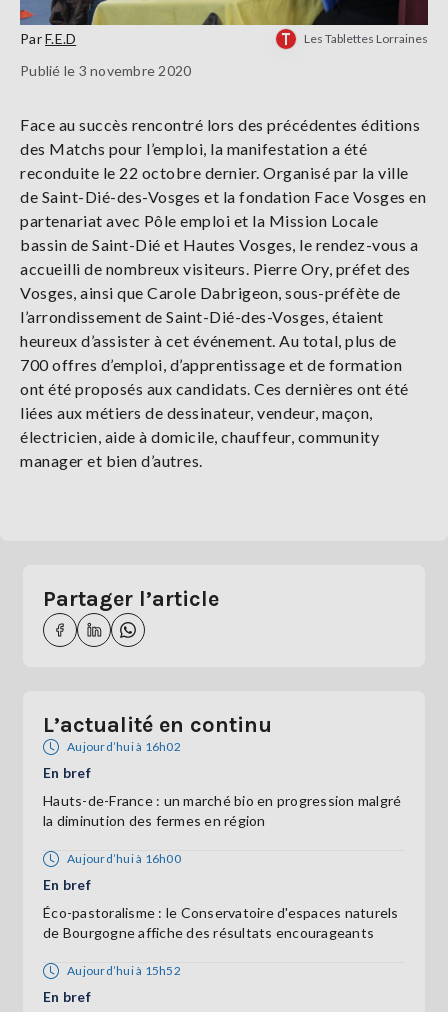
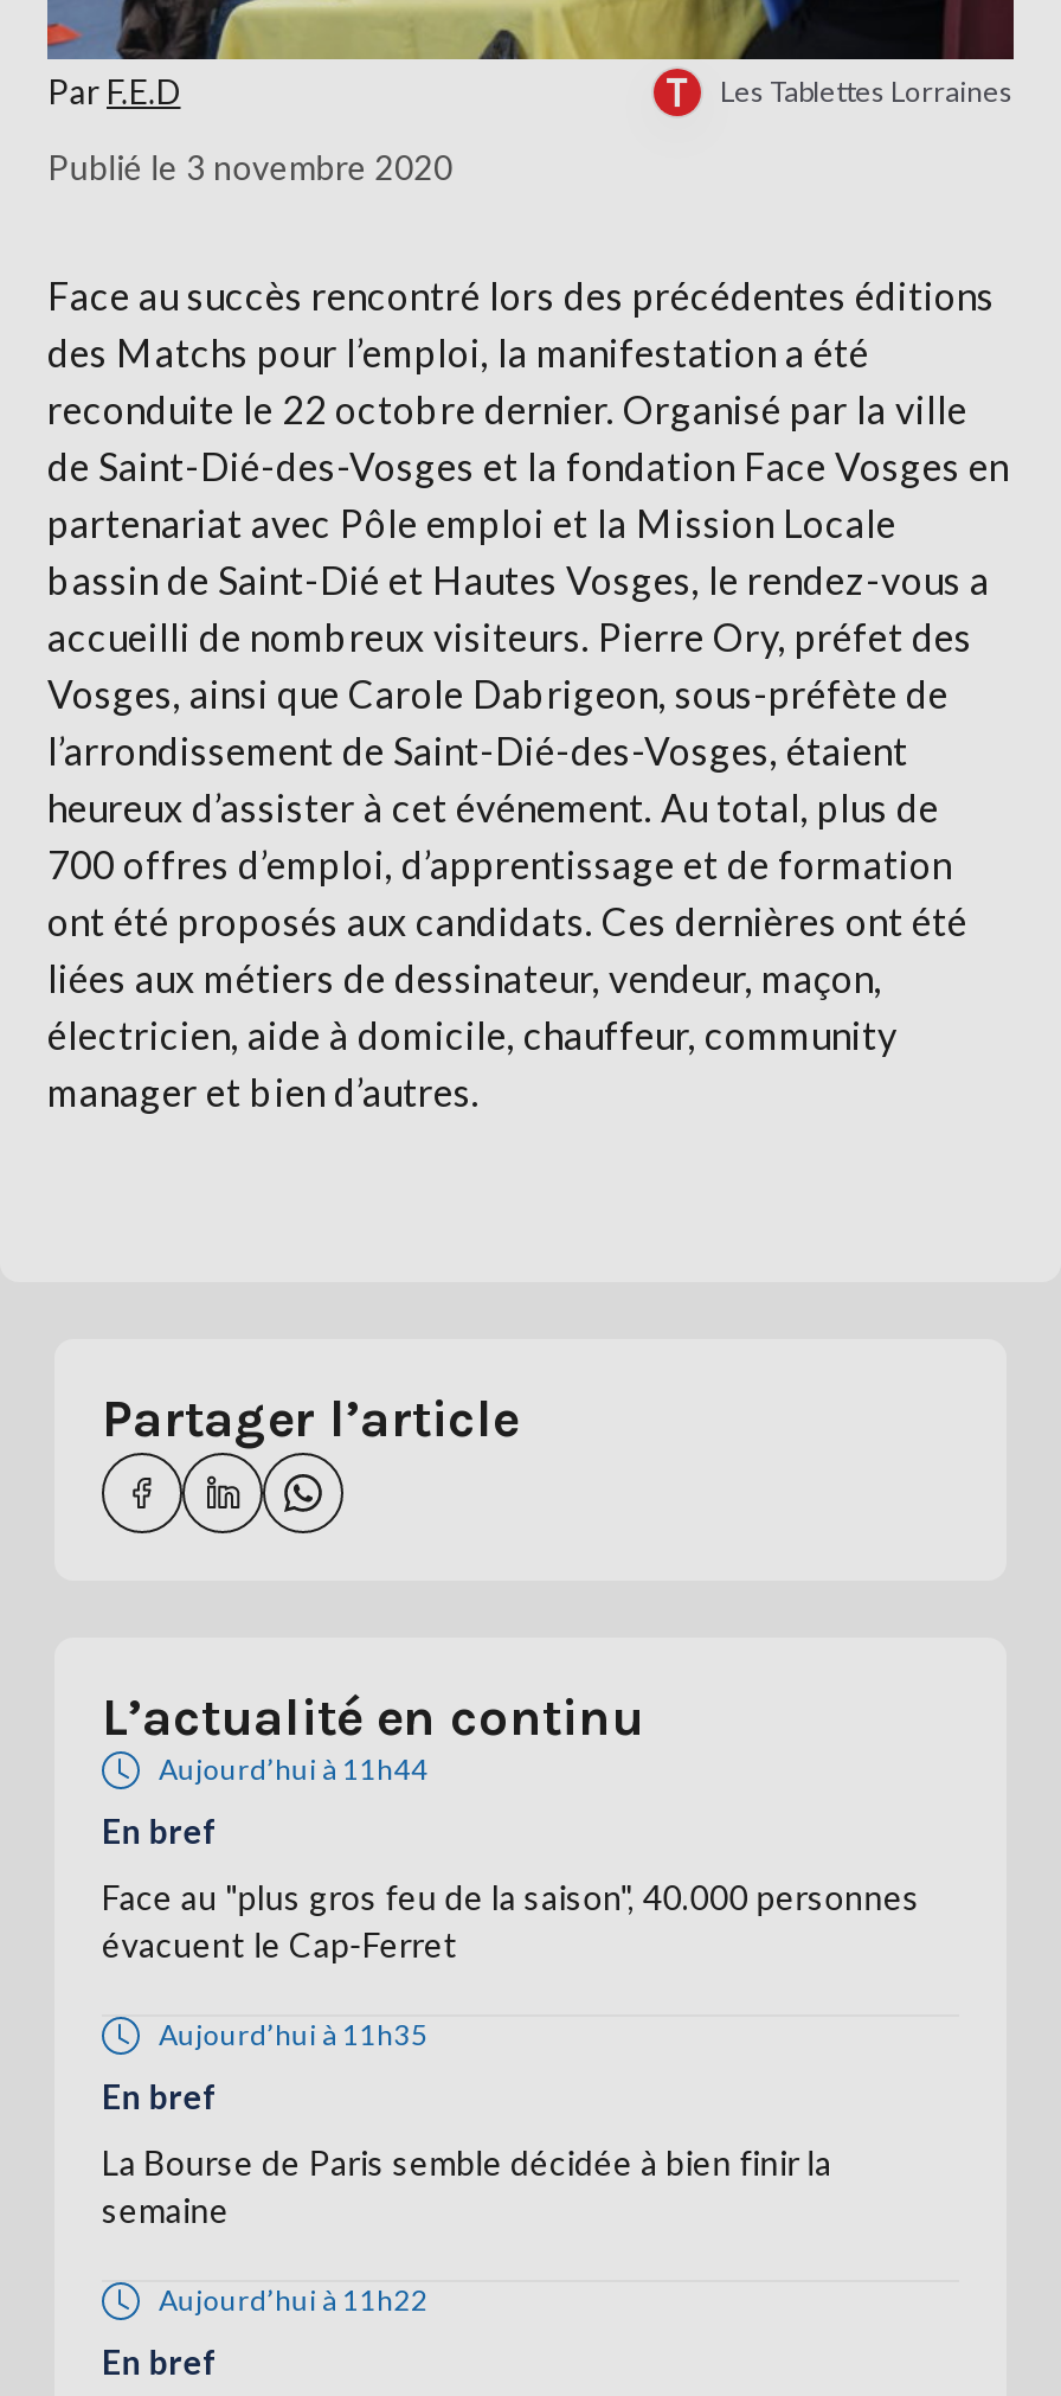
[67,739,181,754] Aujourd’hui à 16h02 -> [159,1752,428,1787] Aujourd’hui à 11h44
[43,792,401,829] Hauts-de-France : un marché bio en progression malgré | la diminution des fermes en région -> [102,1877,920,1965] Face au "plus gros feu de la saison", 40.000 personnes | évacuent le Cap-Ferret
[67,851,181,866] Aujourd’hui à 16h00 -> [159,2017,428,2053] Aujourd’hui à 11h35
[43,904,398,941] Éco-pastoralisme : le Conservatoire d'espaces naturels | de Bourgogne affiche des résultats encourageants -> [102,2143,832,2231] La Bourse de Paris semble décidée à bien finir la | semaine
[67,963,181,978] Aujourd’hui à 15h52 -> [159,2283,428,2318] Aujourd’hui à 11h22

